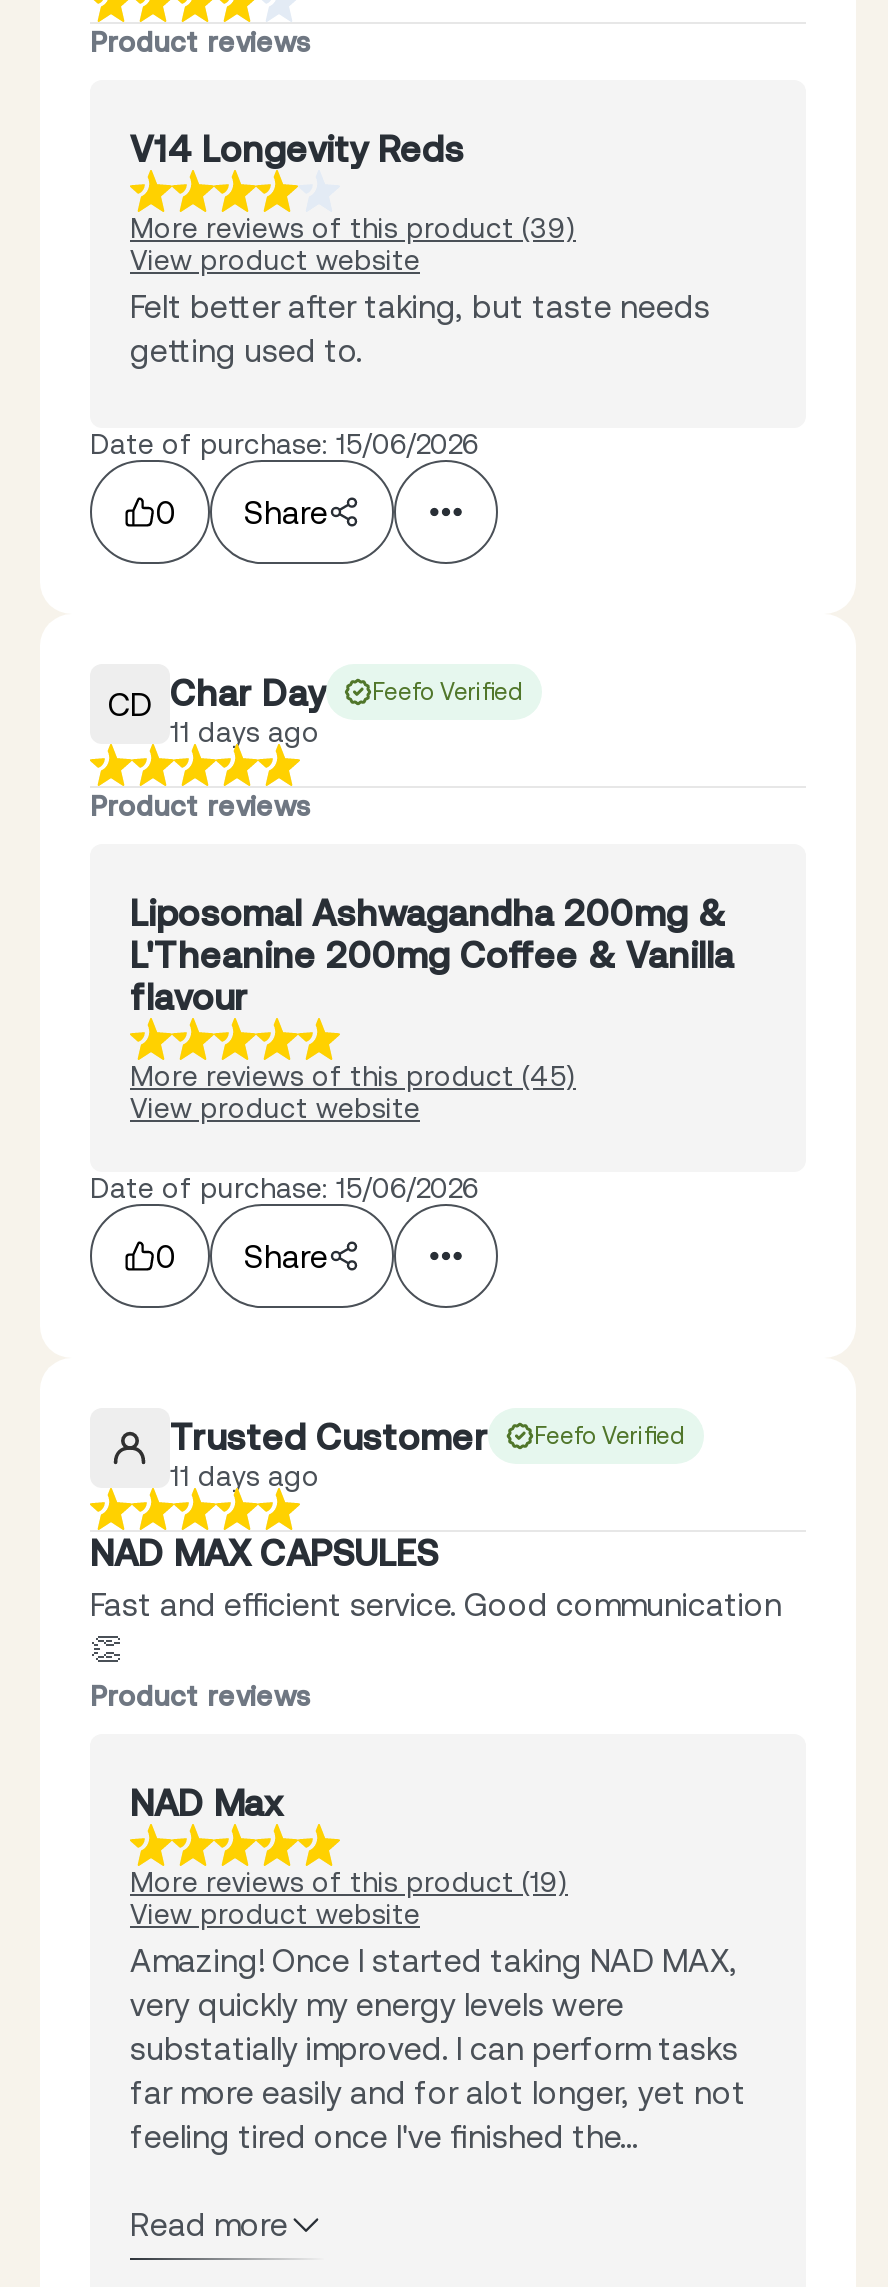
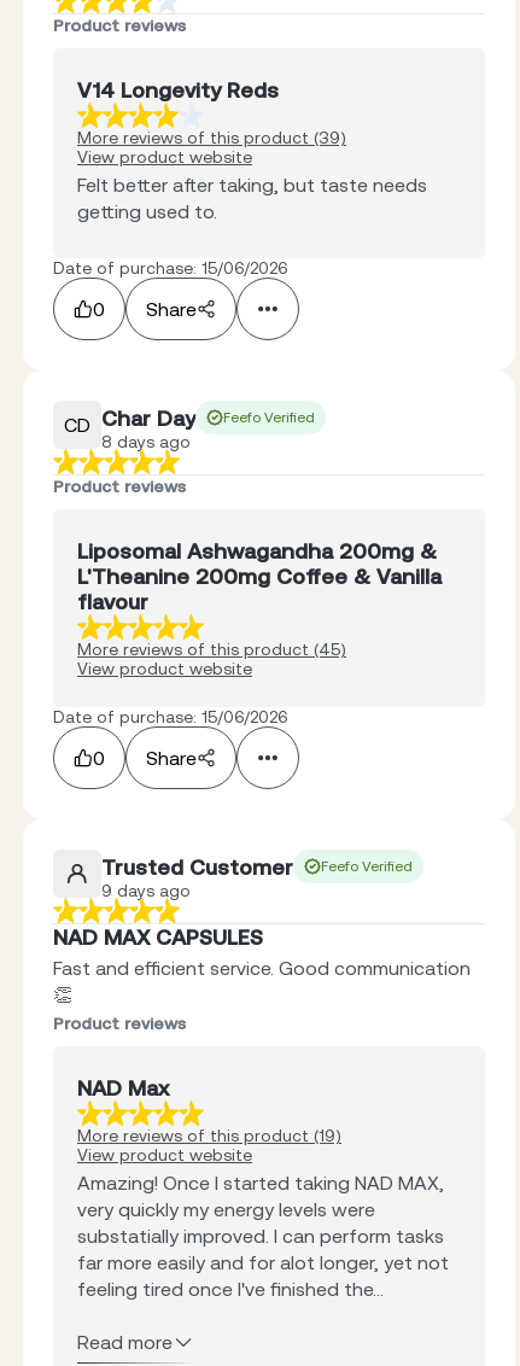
[170,717,320,749] 11 days ago -> [101,432,191,452] 8 days ago
[170,1461,320,1493] 11 days ago -> [101,881,191,901] 9 days ago

